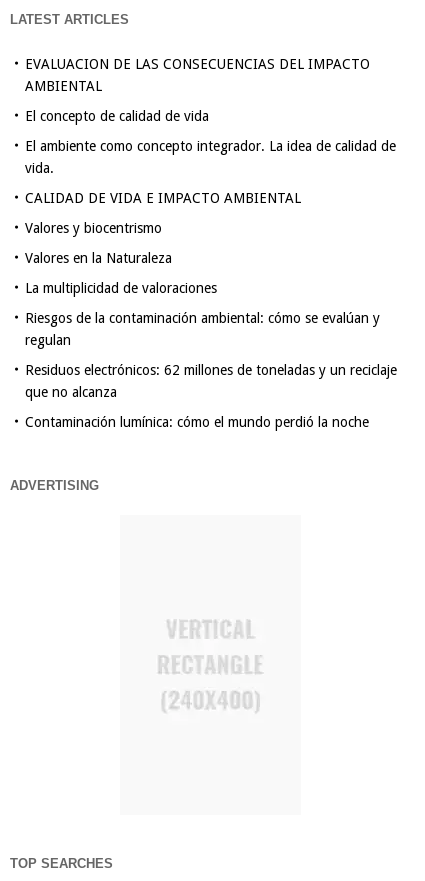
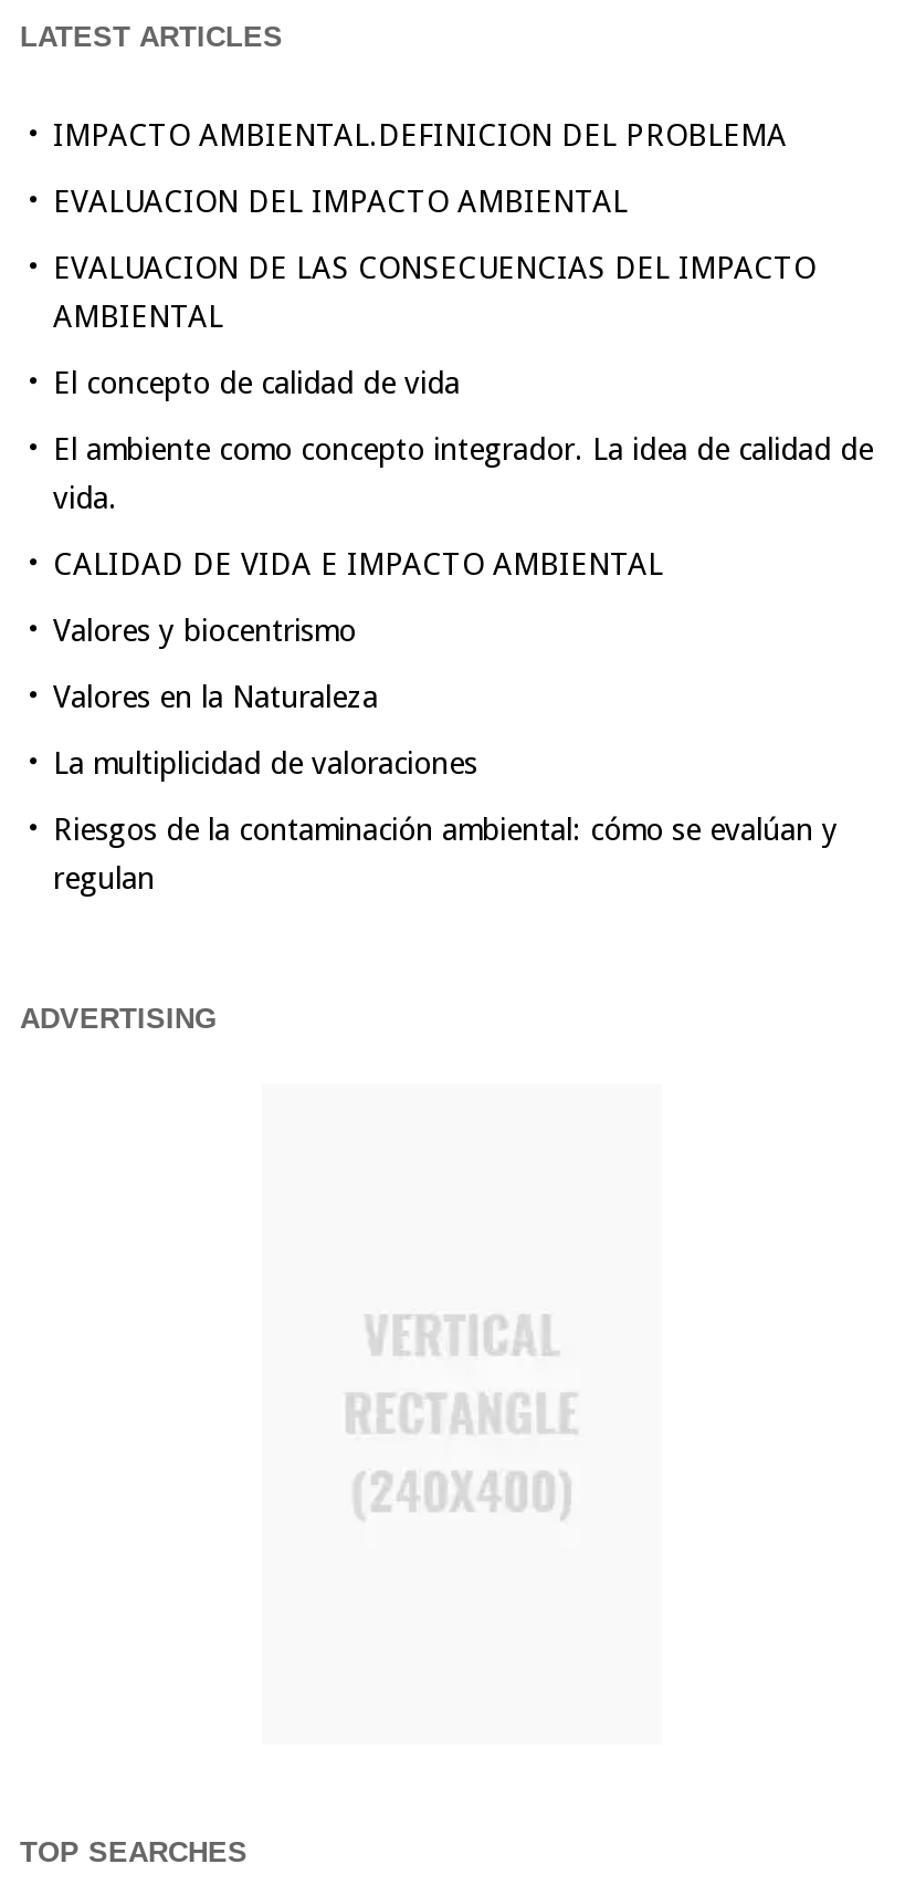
none -> [53,117,787,218] IMPACTO AMBIENTAL.DEFINICION DEL PROBLEMA | EVALUACION DEL IMPACTO AMBIENTAL
moved [25,56,396,348] -> [53,249,873,895]: EVALUACION DE LAS CONSECUENCIAS DEL IMPACTO | AMBIENTAL | El concepto de calidad de vida | ... | Riesgos de la contaminación ambiental: cómo se evalúan y | regulan
[25,362,397,430] Residuos electrónicos: 62 millones de toneladas y un reciclaje | que no alcanza | Contaminación lumínica: cómo el mundo perdió la noche -> none

